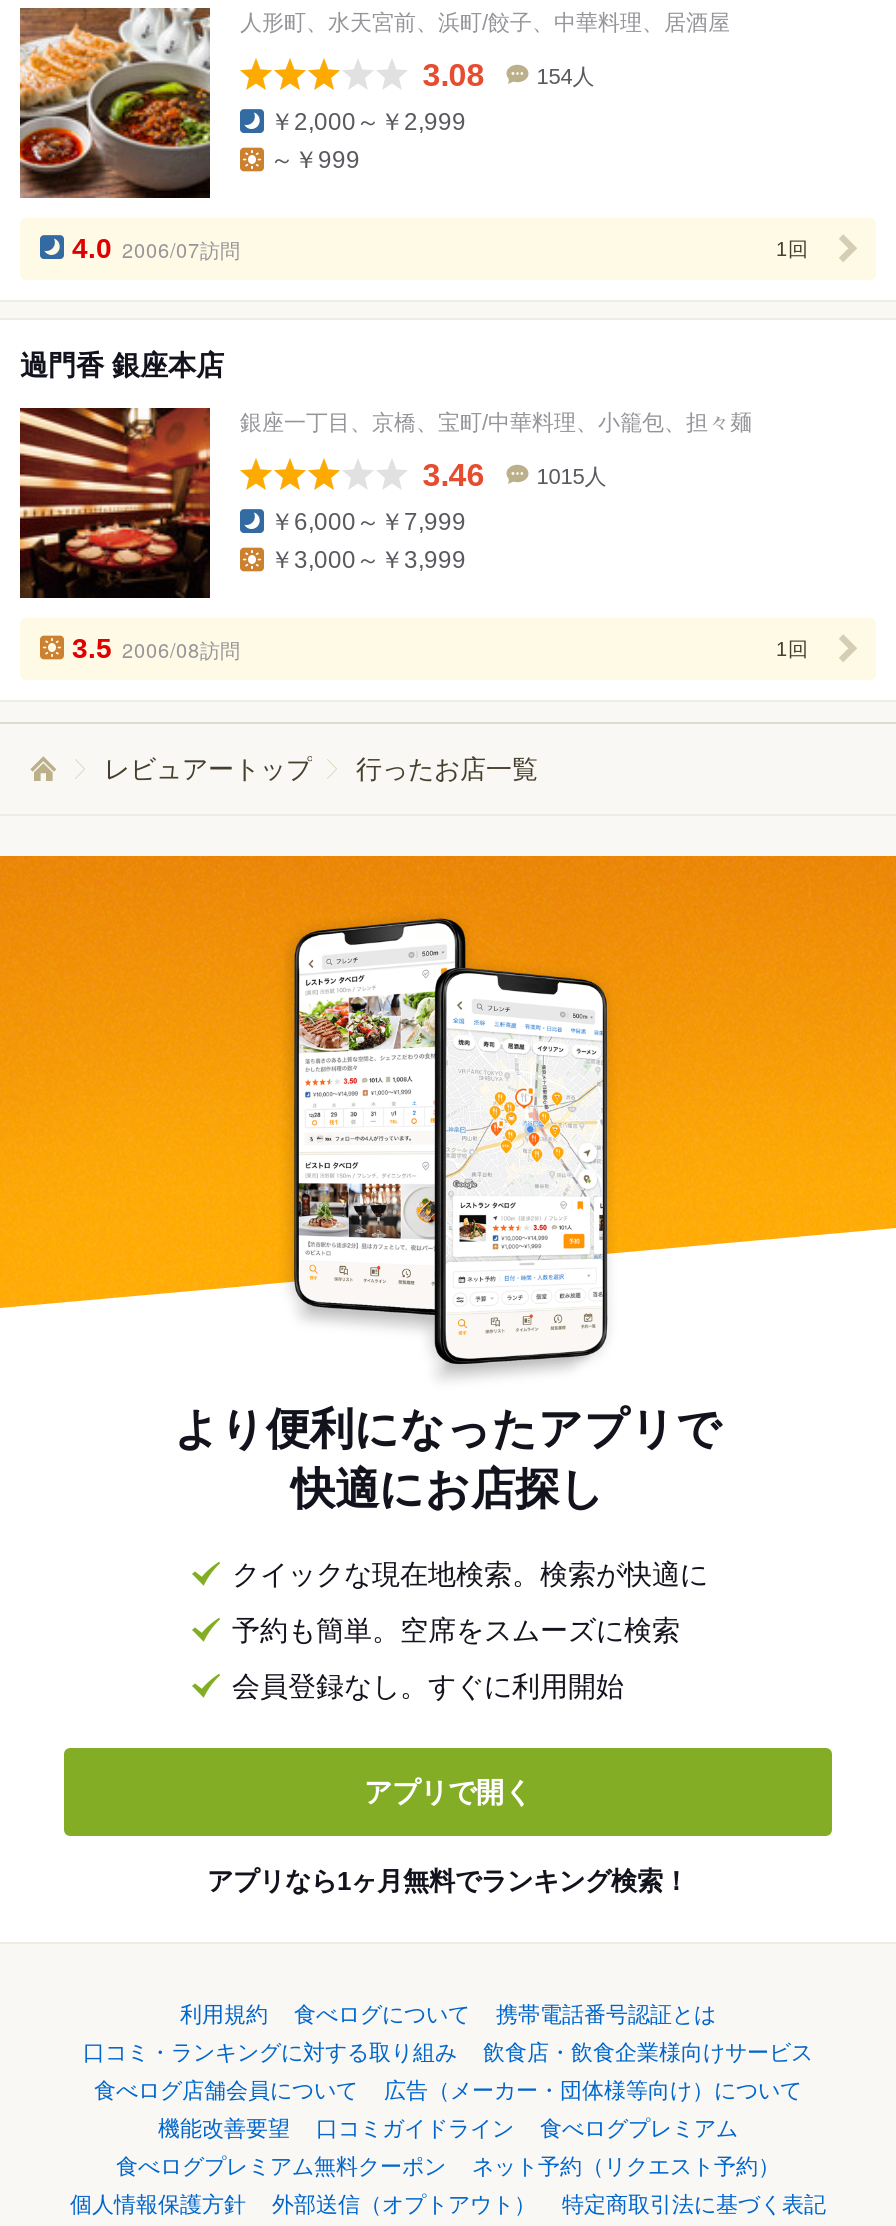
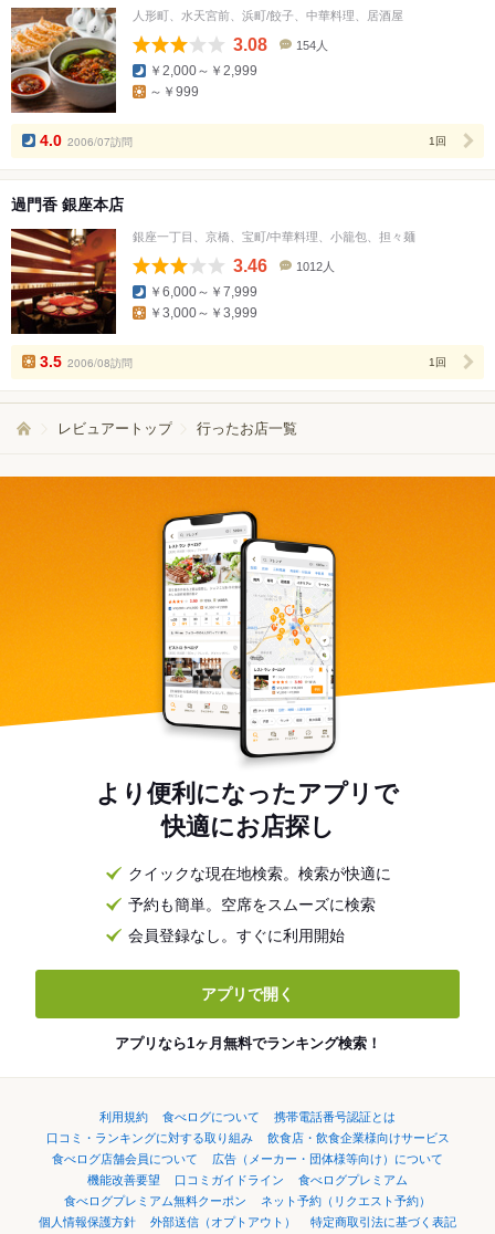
[536,464,606,488] 1015人 -> [296,260,335,273] 1012人

